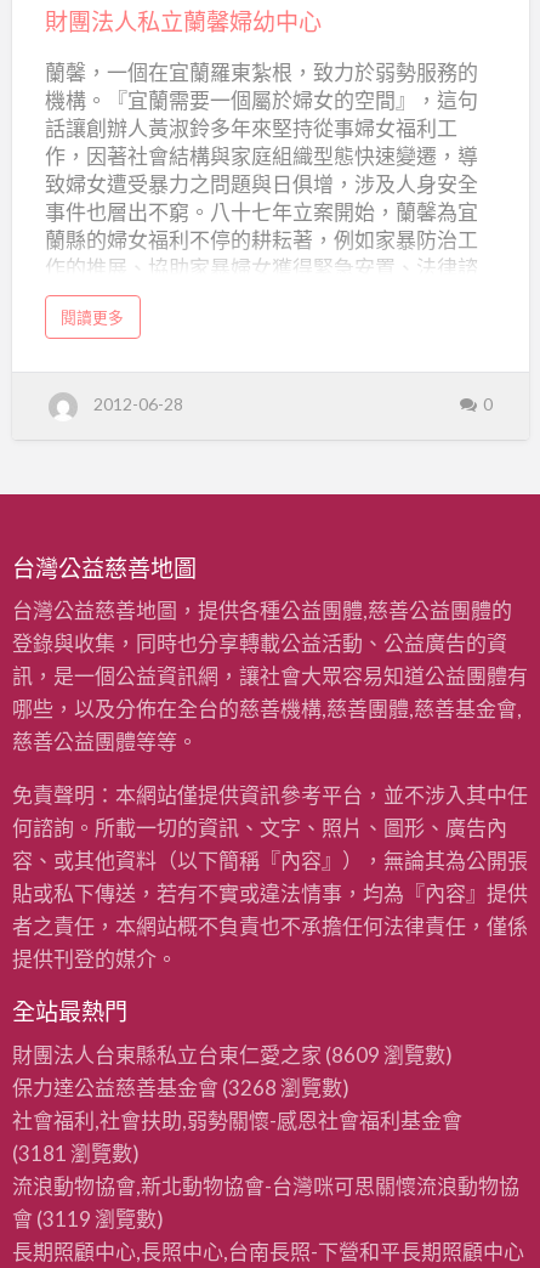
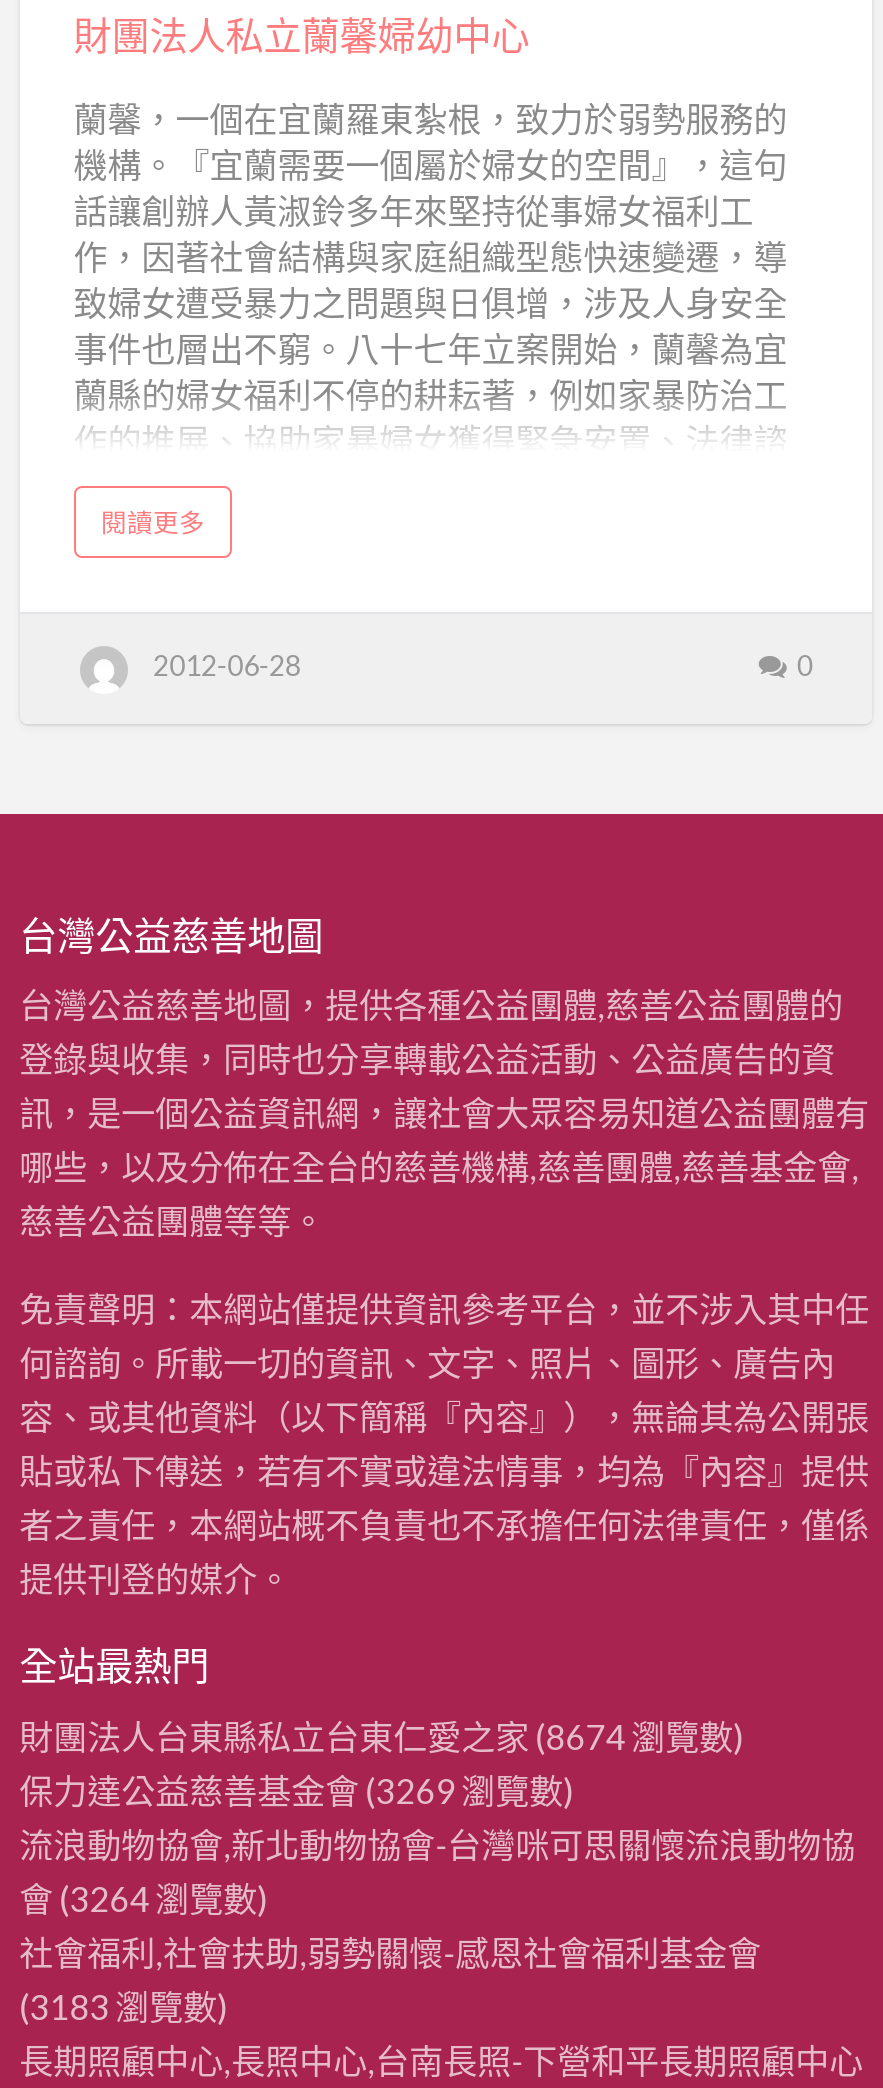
[12,1041,452,1100] 財團法人台東縣私立台東仁愛之家(8609 瀏覽數) | 保力達公益慈善基金會(3268 瀏覽數) -> [19,1715,745,1919] 財團法人台東縣私立台東仁愛之家(8674 瀏覽數) | 保力達公益慈善基金會(3269 瀏覽數) | 會(3264 瀏覽數)
moved [12,1107,462,1133] -> [19,1931,761,1973]: 社會福利,社會扶助,弱勢關懷-感恩社會福利基金會
[12,1140,163,1231] (3181 瀏覽數) | 會(3119 瀏覽數) -> [19,1985,229,2027] (3183 瀏覽數)
moved [12,1173,519,1198] -> [19,1823,855,1865]: 流浪動物協會,新北動物協會-台灣咪可思關懷流浪動物協

